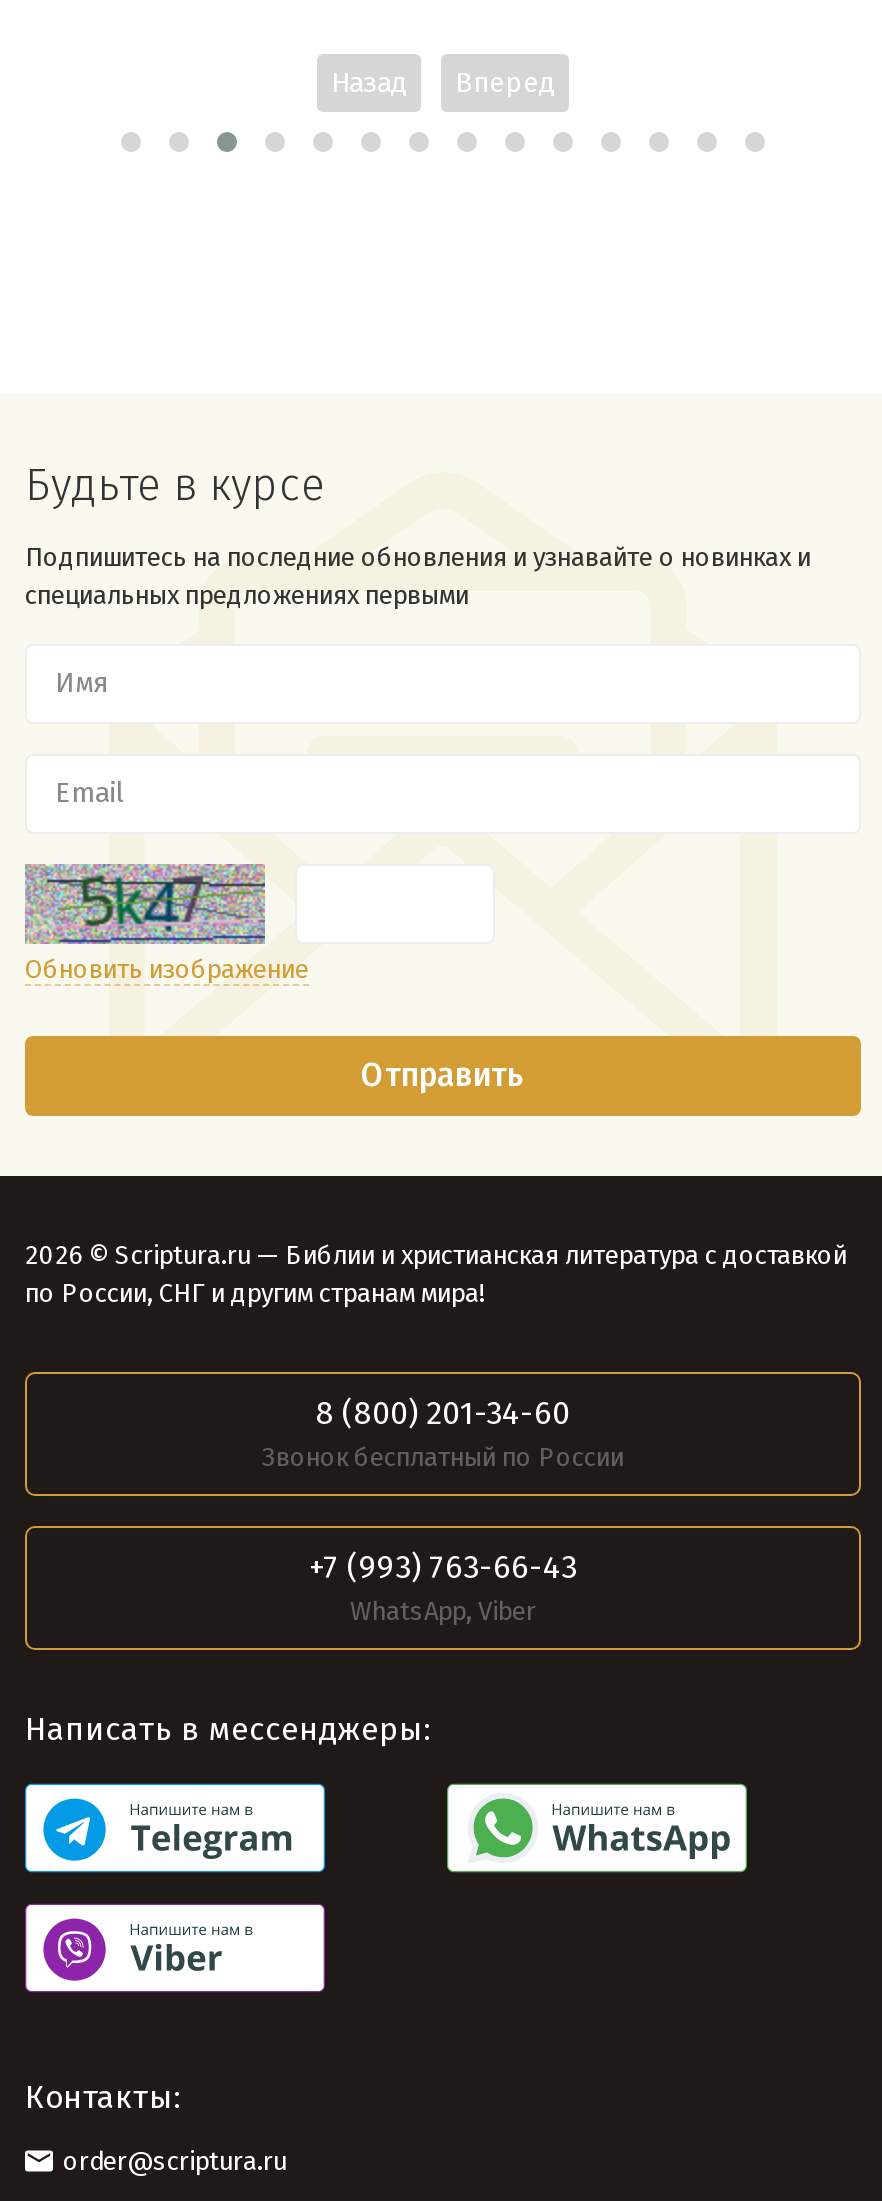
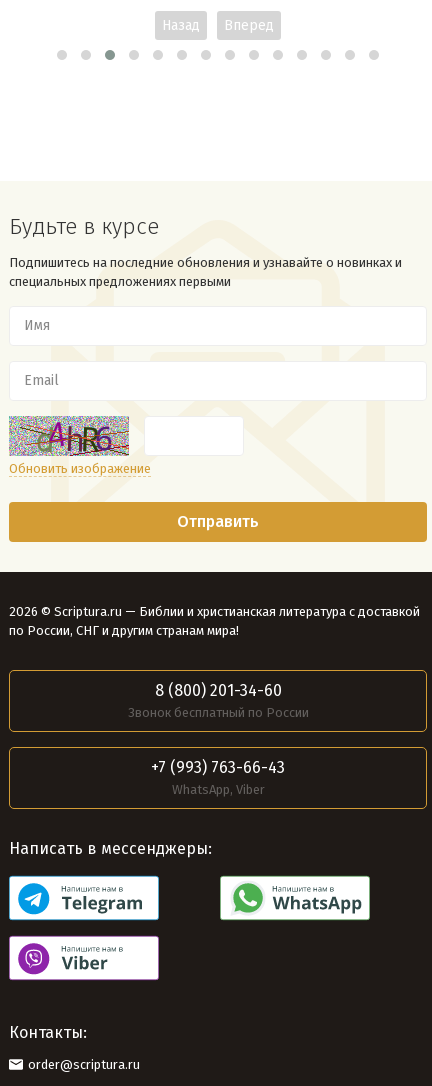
[29,864,265,944] [image] -> [11,416,129,456] [image]

